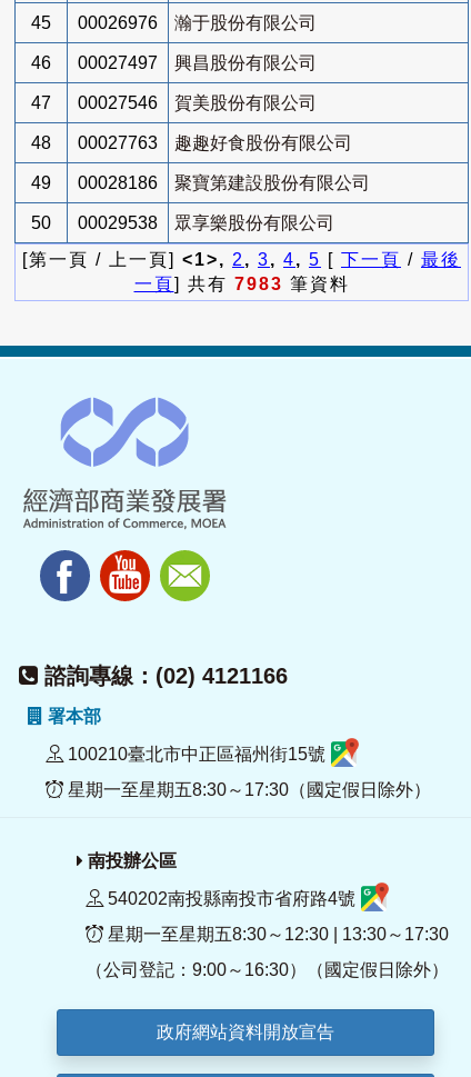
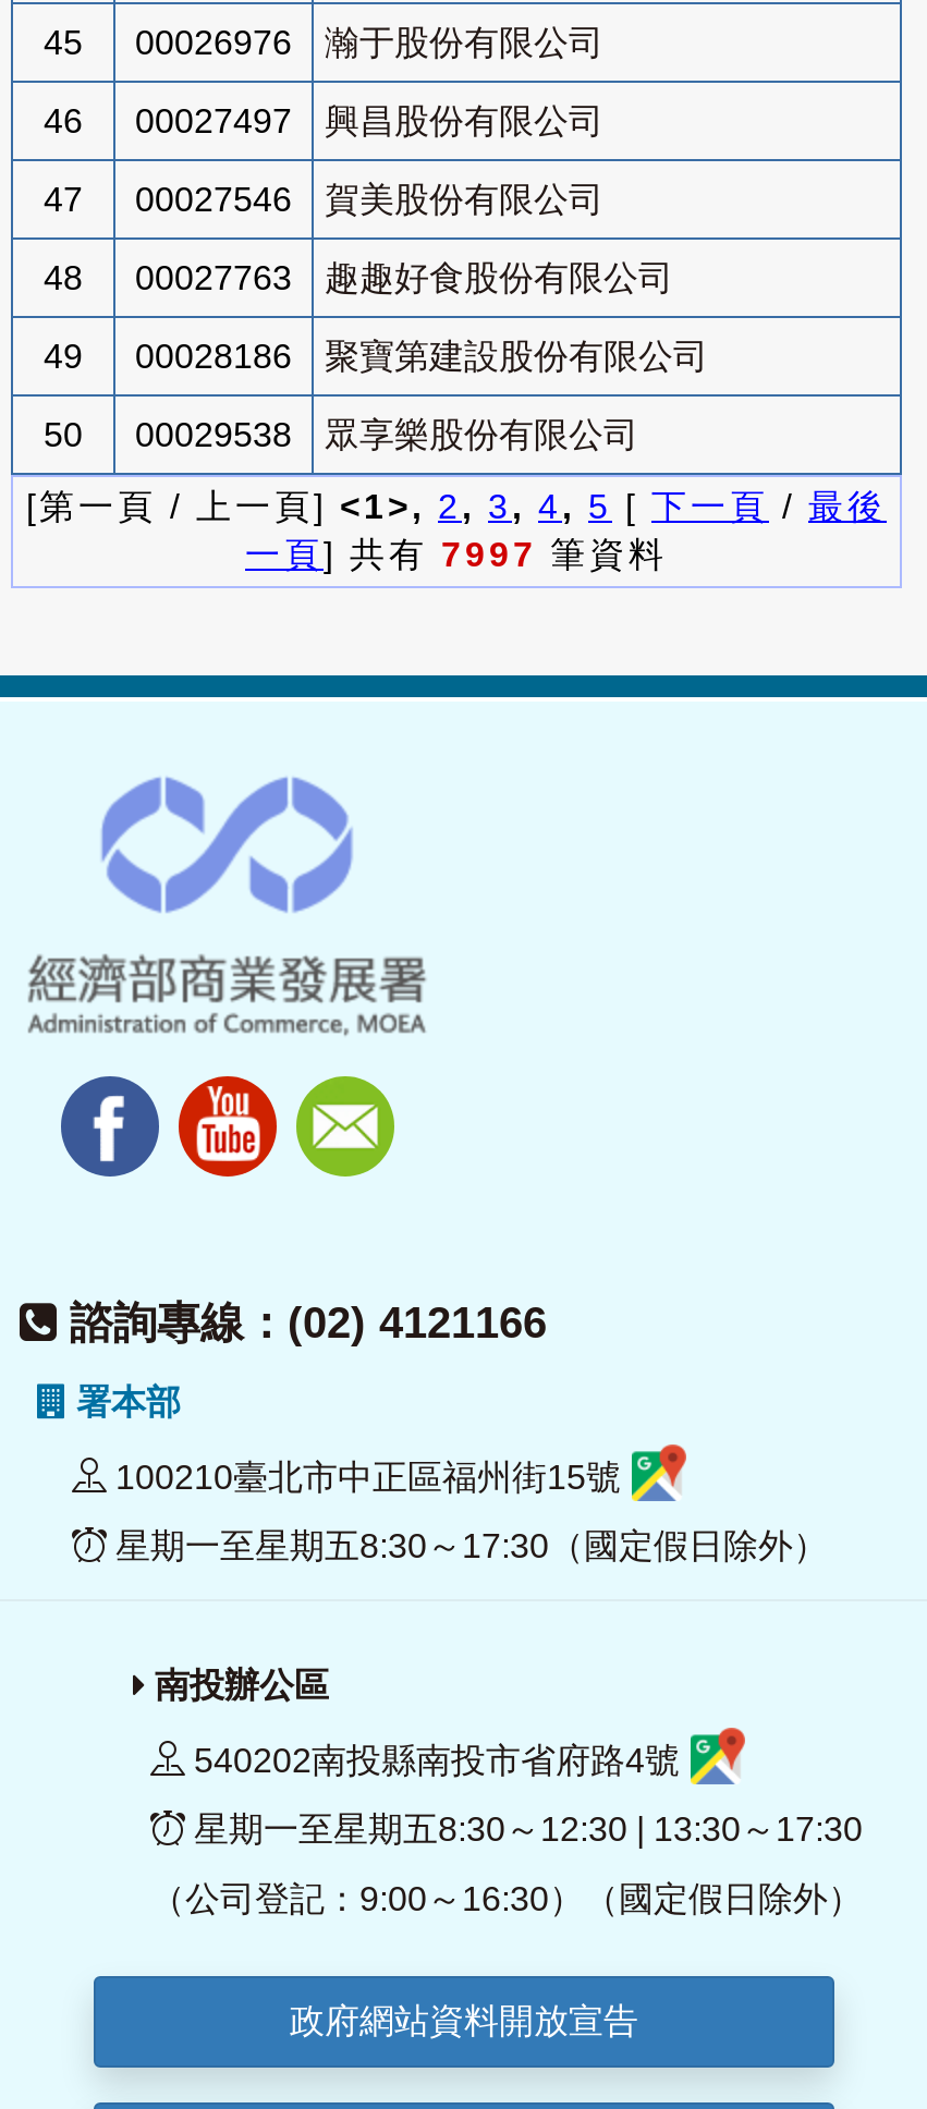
[134,274,349,293] 一頁] 共有7983筆資料 -> [245,536,668,573] 一頁] 共有7997筆資料

